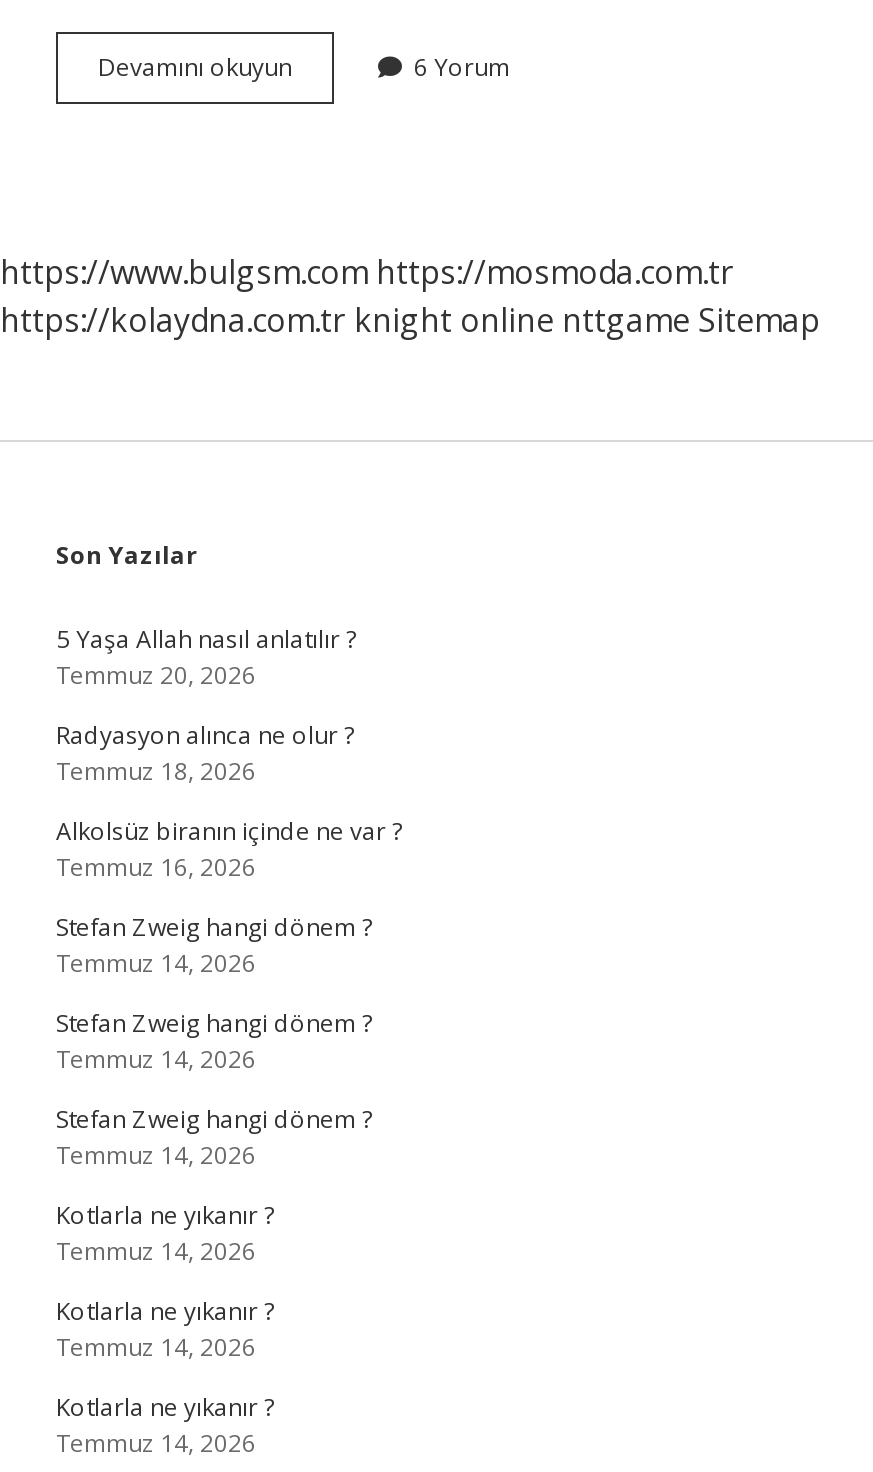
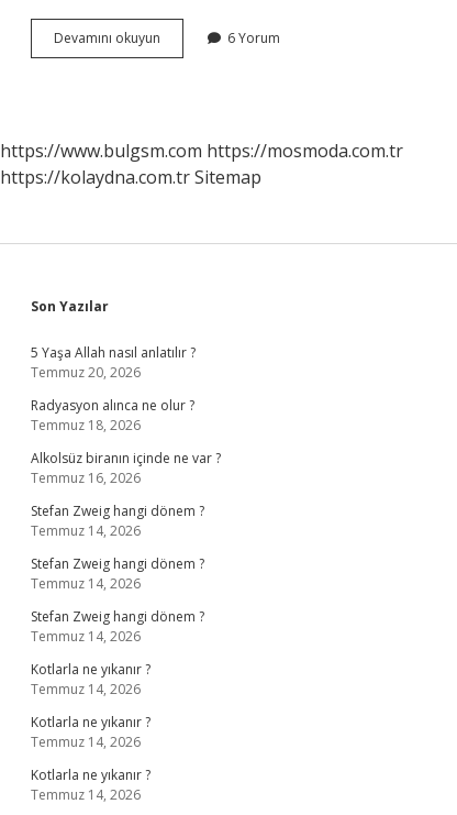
[0,298,820,342] https://kolaydna.com.tr knight online nttgame Sitemap -> [0,165,261,189] https://kolaydna.com.tr Sitemap

